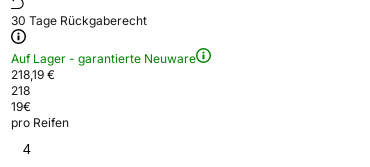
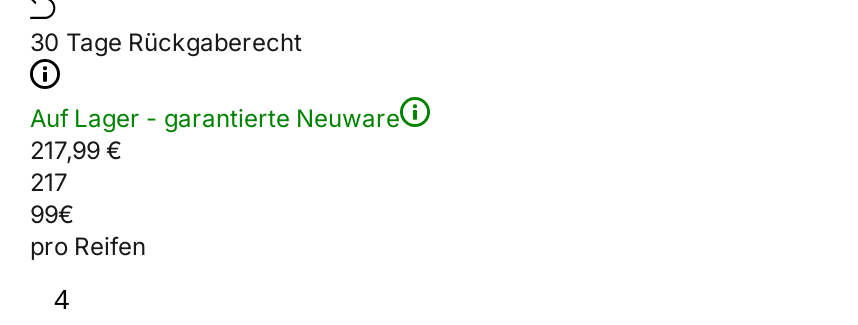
[11,67,55,82] 218,19 € -> [30,135,122,165] 217,99 €
[11,83,30,98] 218 -> [30,167,68,197] 217
[11,99,31,114] 19€ -> [30,199,74,229] 99€

